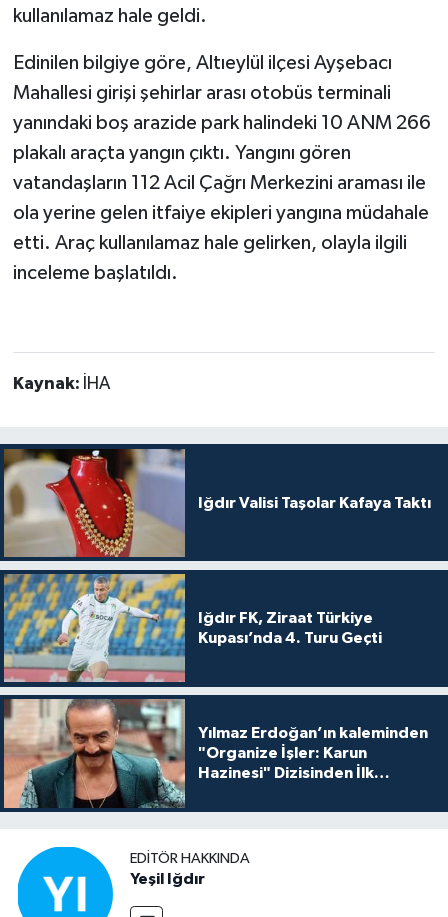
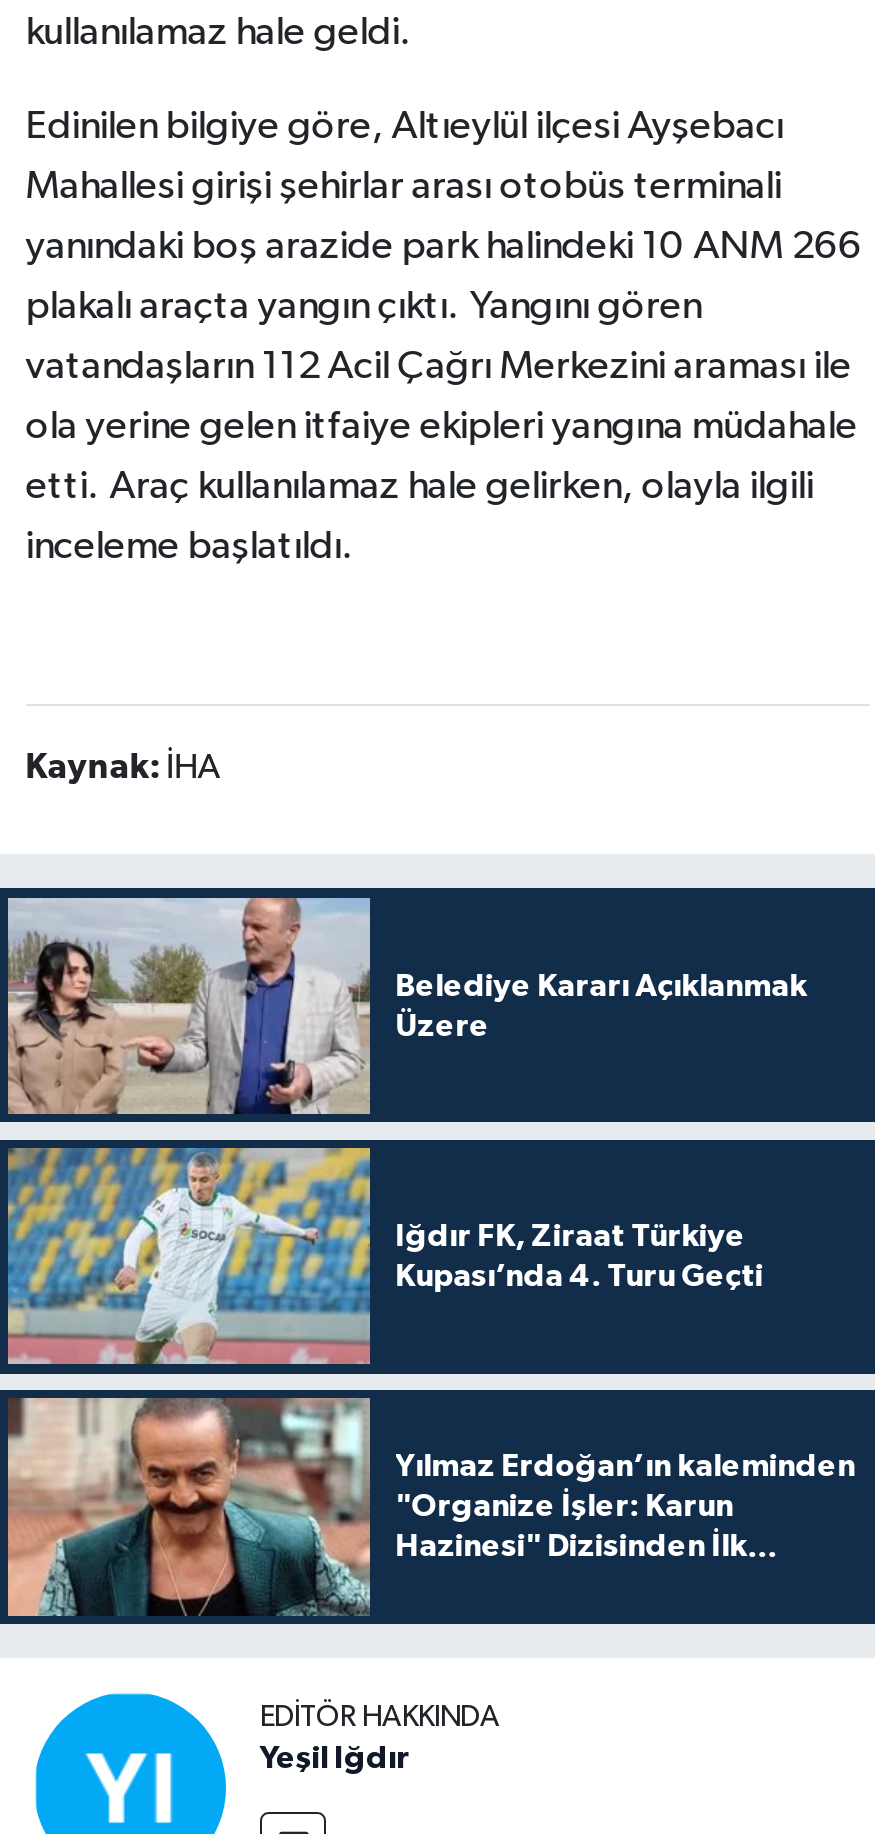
[4,449,431,558] [image] | Iğdır Valisi Taşolar Kafaya Taktı -> [6,896,807,1116] [image] | Belediye Kararı Açıklanmak | Üzere

